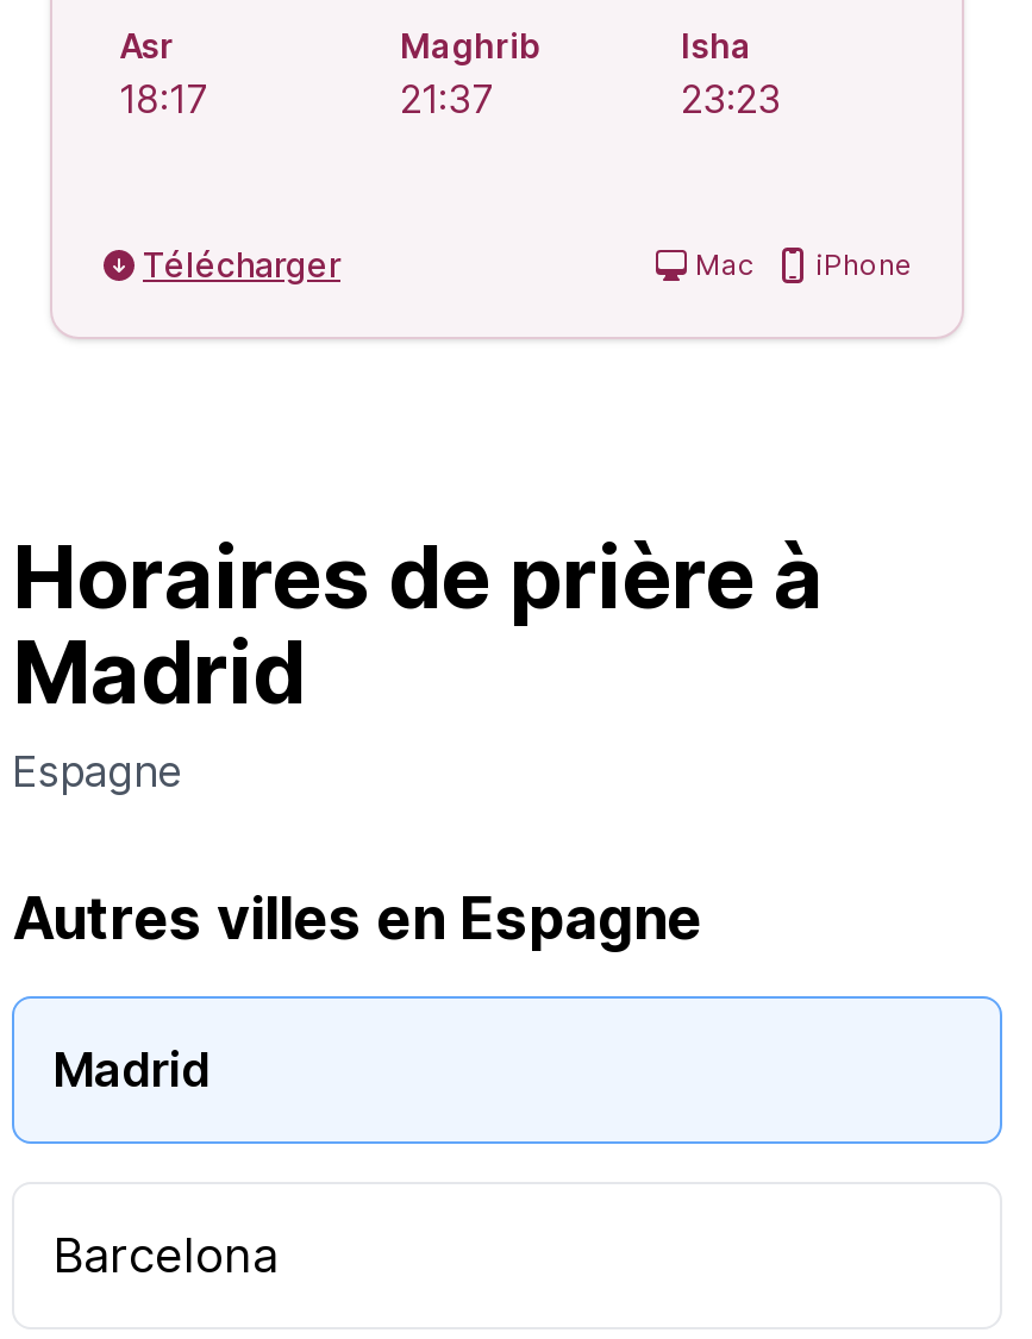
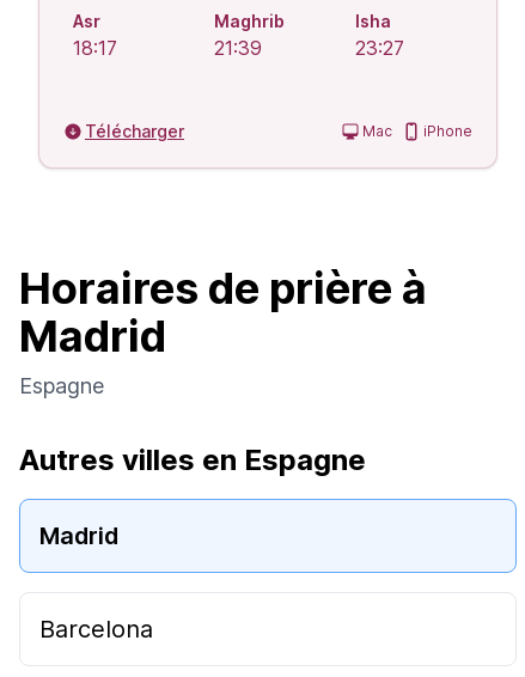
[400,75,493,123] 21:37 -> [214,36,262,60] 21:39
[681,75,781,123] 23:23 -> [355,36,404,60] 23:27

